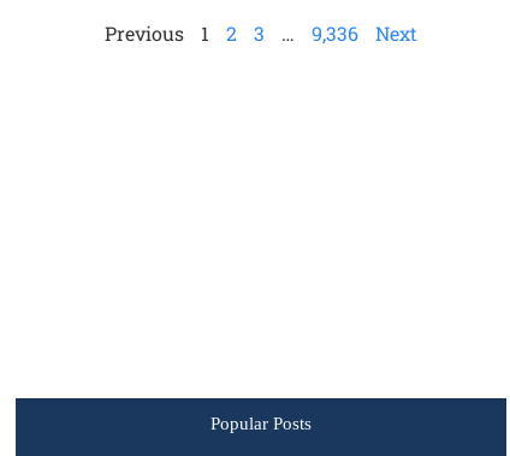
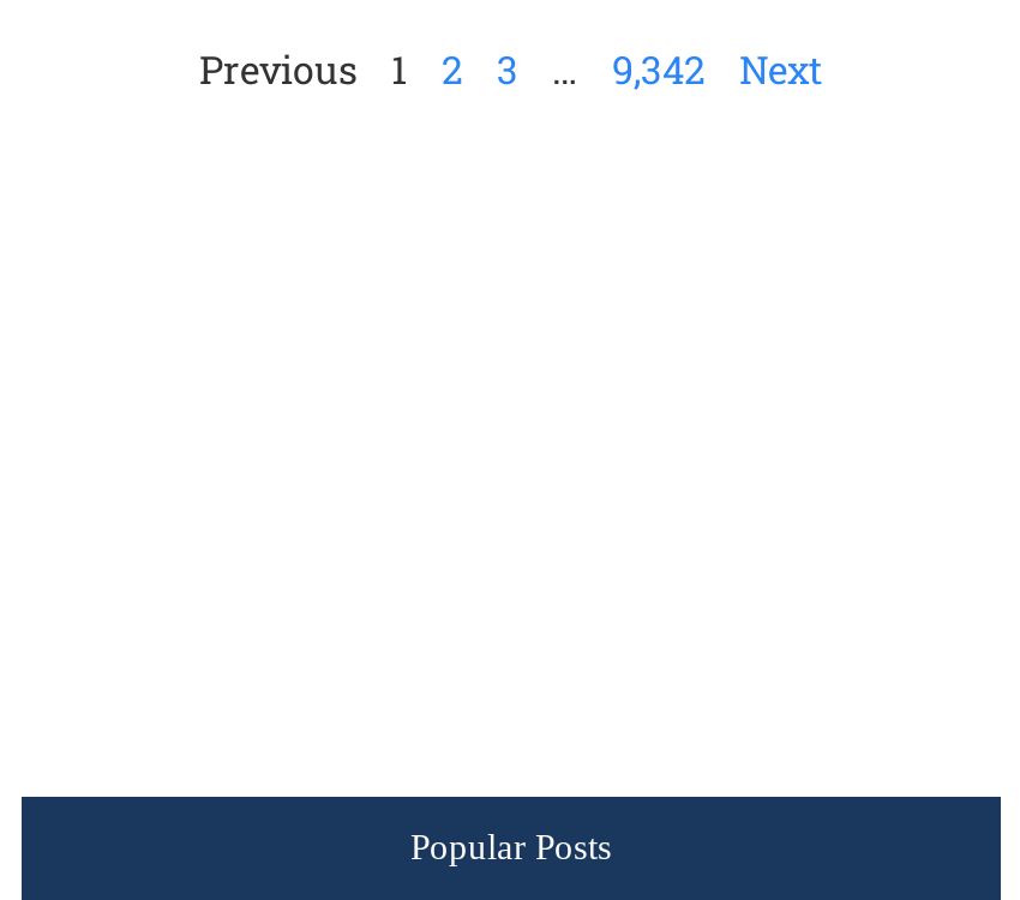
[312,21,358,46] 9,336 -> [612,44,706,94] 9,342

